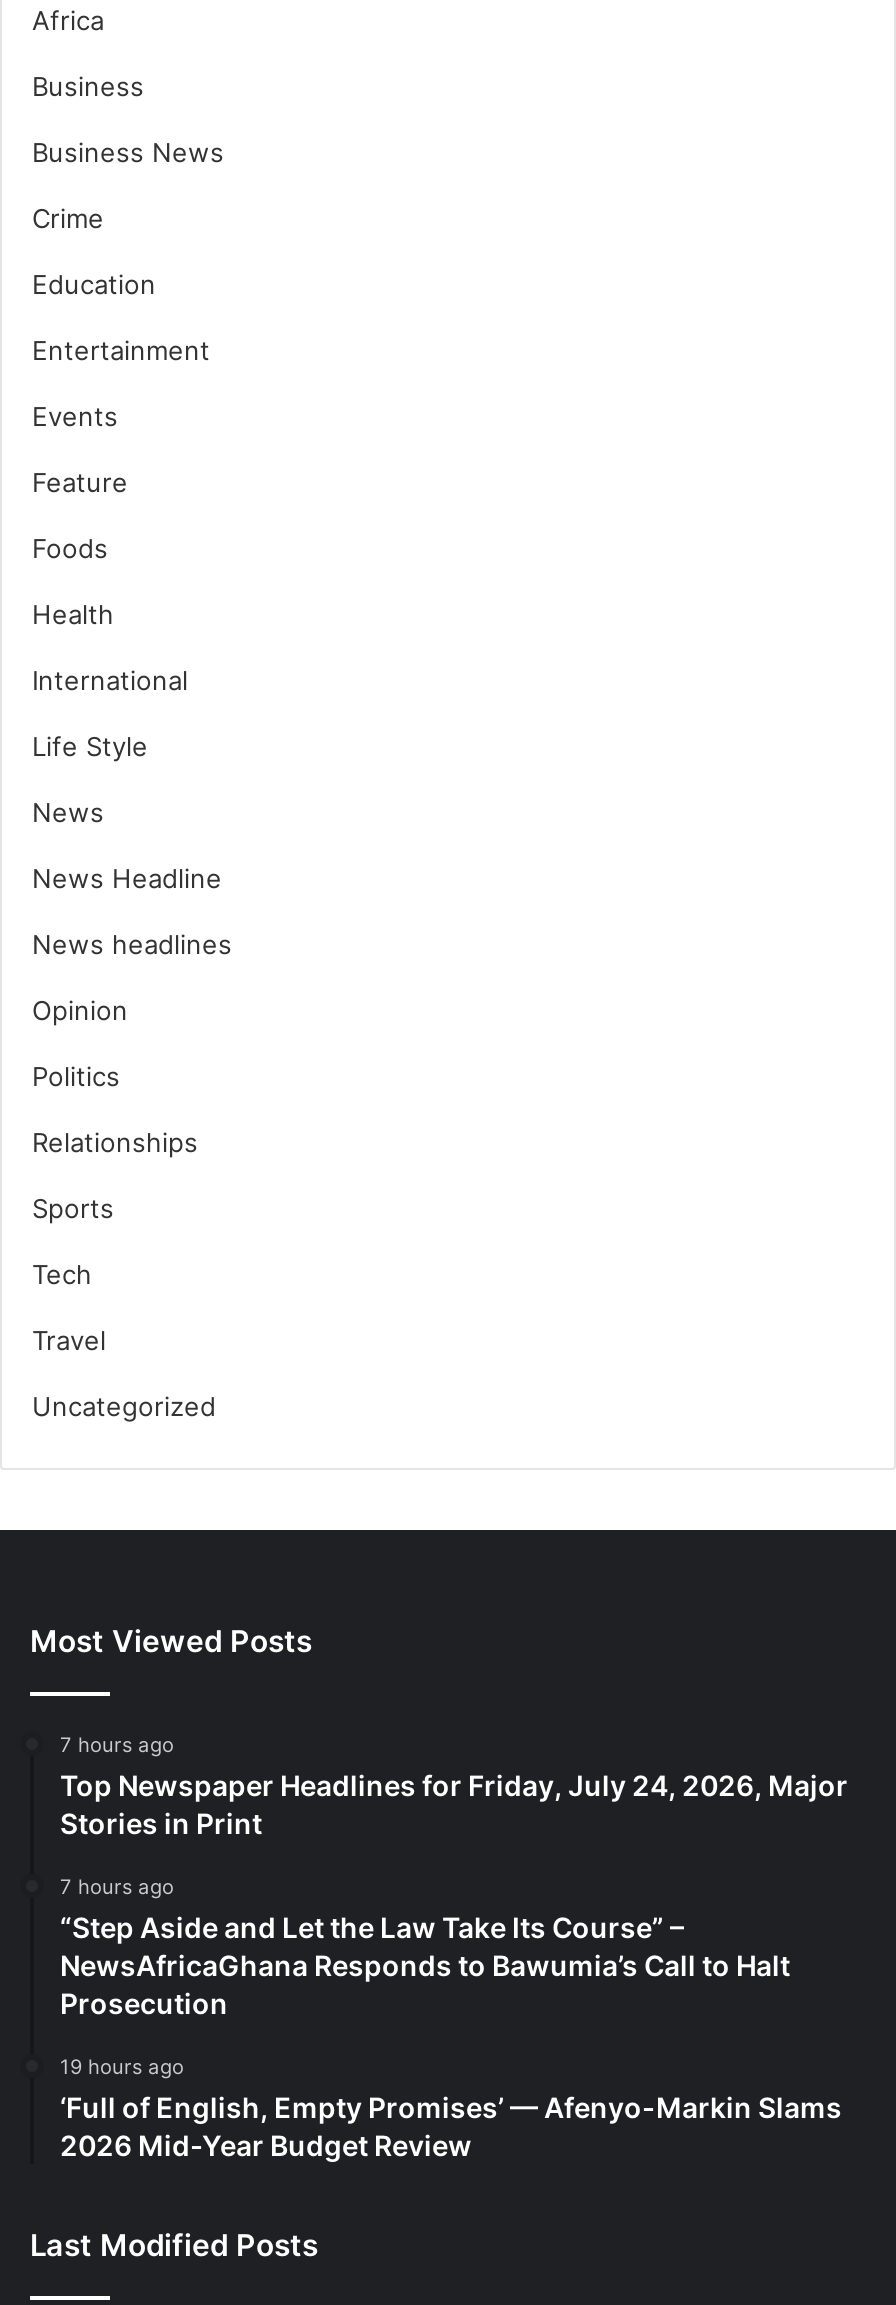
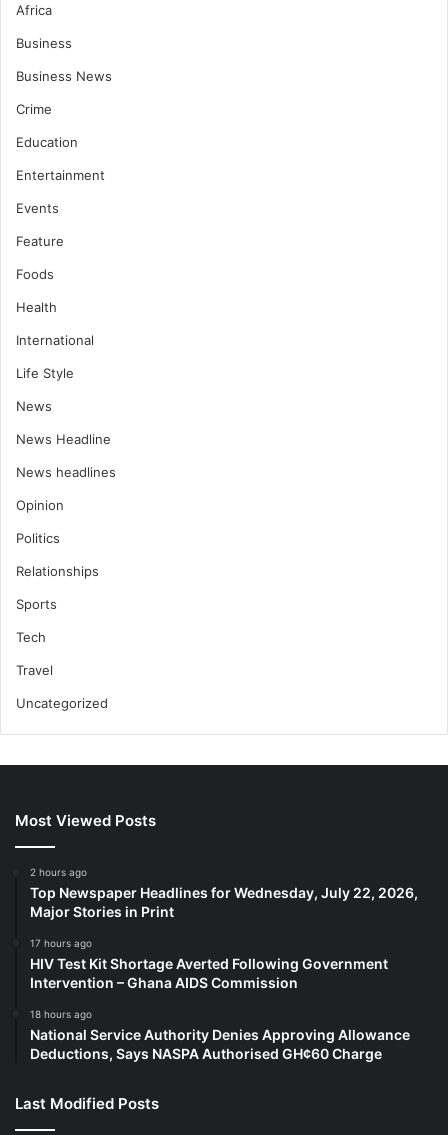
[60,1733,848,1841] 7 hours ago | Top Newspaper Headlines for Friday, July 24, 2026, Major | Stories in Print -> [30,866,418,920] 2 hours ago | Top Newspaper Headlines for Wednesday, July 22, 2026, | Major Stories in Print
[60,1875,790,2021] 7 hours ago | “Step Aside and Let the Law Take Its Course” – | NewsAfricaGhana Responds to Bawumia’s Call to Halt | Prosecution -> [30,937,388,991] 17 hours ago | HIV Test Kit Shortage Averted Following Government | Intervention – Ghana AIDS Commission
[60,2055,842,2163] 19 hours ago | ‘Full of English, Empty Promises’ — Afenyo-Markin Slams | 2026 Mid-Year Budget Review -> [30,1008,410,1062] 18 hours ago | National Service Authority Denies Approving Allowance | Deductions, Says NASPA Authorised GH¢60 Charge

